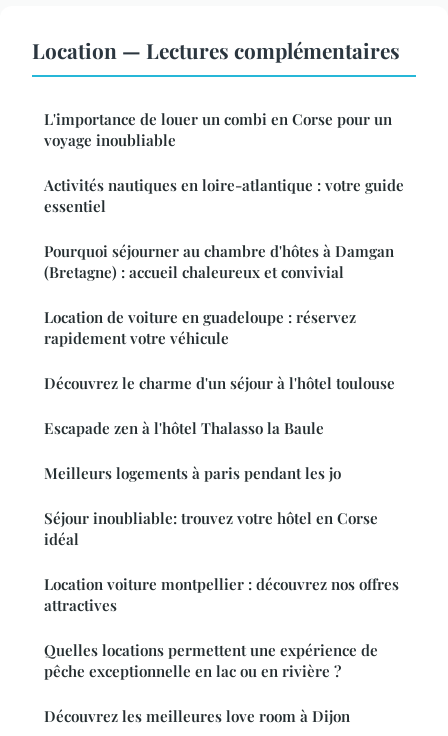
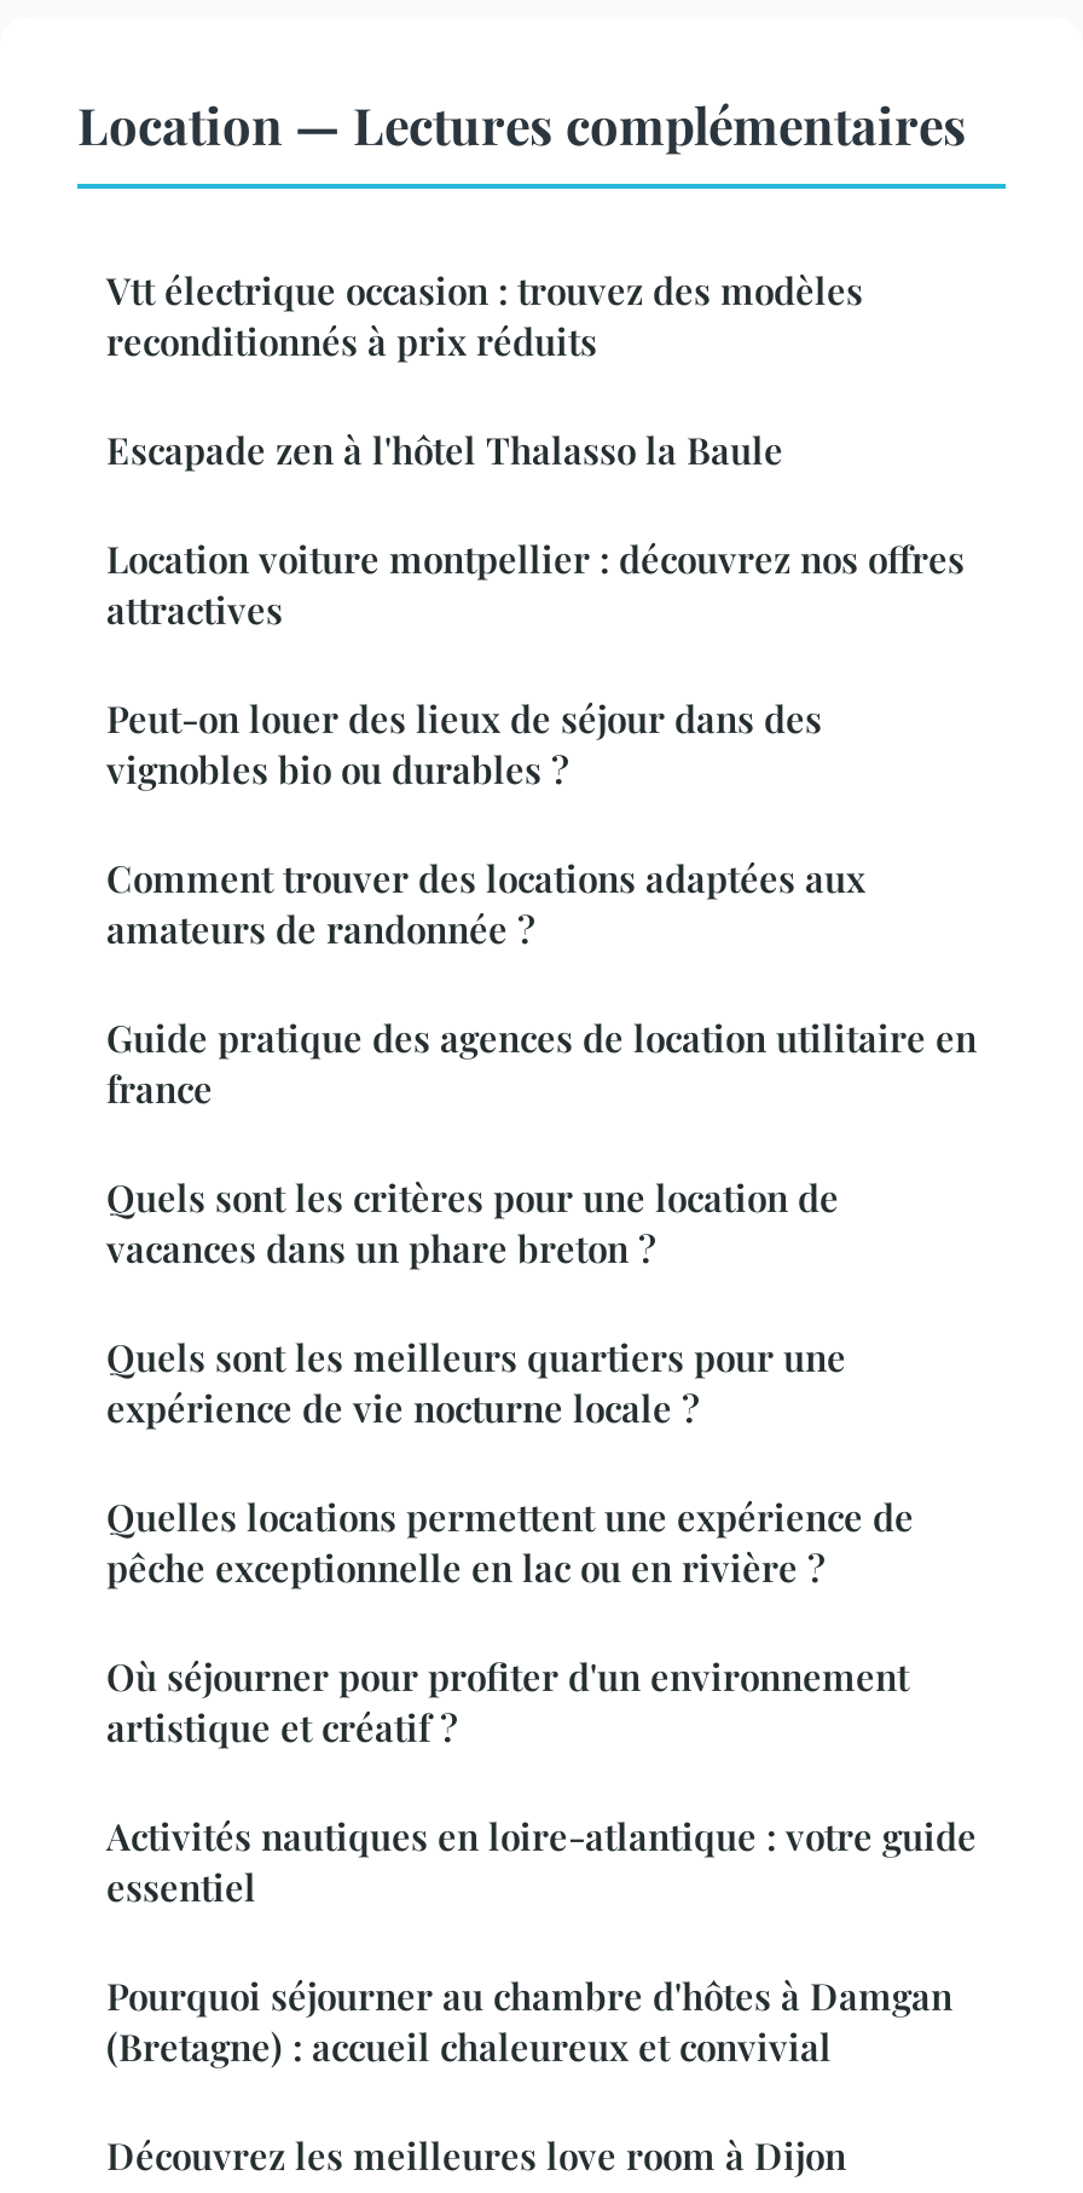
[44,109,392,150] L'importance de louer un combi en Corse pour un | voyage inoubliable -> [106,266,977,1751] Vtt électrique occasion : trouvez des modèles | reconditionnés à prix réduits | Peut-on louer des lieux de séjour dans des | vignobles bio ou durables ? | Comment trouver des locations adaptées aux | amateurs de randonnée ? | Guide pratique des agences de location utilitaire en | france | Quels sont les critères pour une location de | vacances dans un phare breton ? | Quels sont les meilleurs quartiers pour une | expérience de vie nocturne locale ? | Où séjourner pour profiter d'un environnement | artistique et créatif ?
moved [44,175,404,282] -> [106,1811,977,2070]: Activités nautiques en loire-atlantique : votre guide | essentiel | Pourquoi séjourner au chambre d'hôtes à Damgan | (Bretagne) : accueil chaleureux et convivial
[44,307,395,549] Location de voiture en guadeloupe : réservez | rapidement votre véhicule | Découvrez le charme d'un séjour à l'hôtel toulouse | Meilleurs logements à paris pendant les jo | Séjour inoubliable: trouvez votre hôtel en Corse | idéal -> none
moved [44,418,324,438] -> [106,425,783,474]: Escapade zen à l'hôtel Thalasso la Baule
moved [44,574,399,681] -> [106,534,965,1591]: Location voiture montpellier : découvrez nos offres | attractives | Quelles locations permettent une expérience de | pêche exceptionnelle en lac ou en rivière ?

